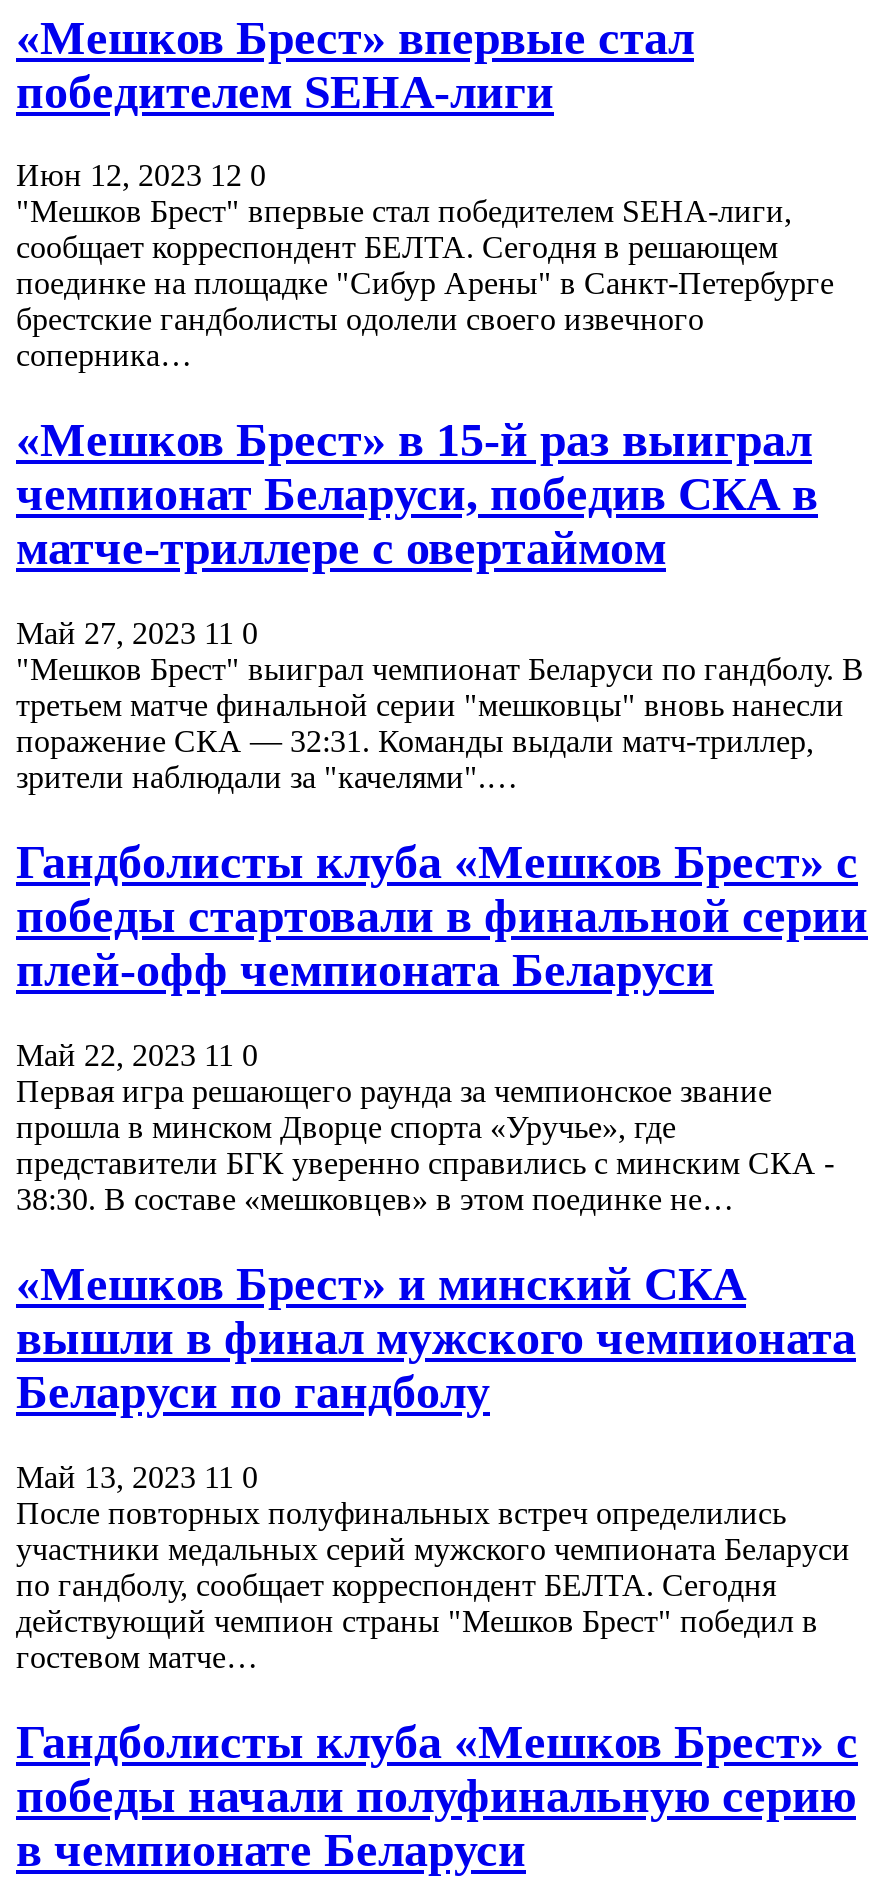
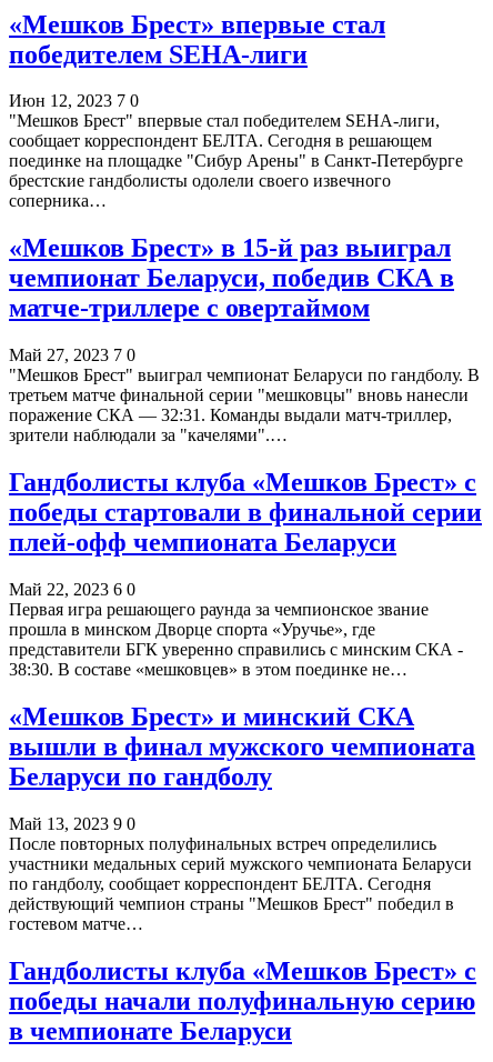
[16,159,266,193] Июн 12, 2023 12 0 -> [9,92,139,110] Июн 12, 2023 7 0
[16,616,258,650] Май 27, 2023 11 0 -> [9,346,135,365] Май 27, 2023 7 0
[16,1038,258,1072] Май 22, 2023 11 0 -> [9,580,135,599] Май 22, 2023 6 0
[16,1460,258,1494] Май 13, 2023 11 0 -> [9,814,135,833] Май 13, 2023 9 0

